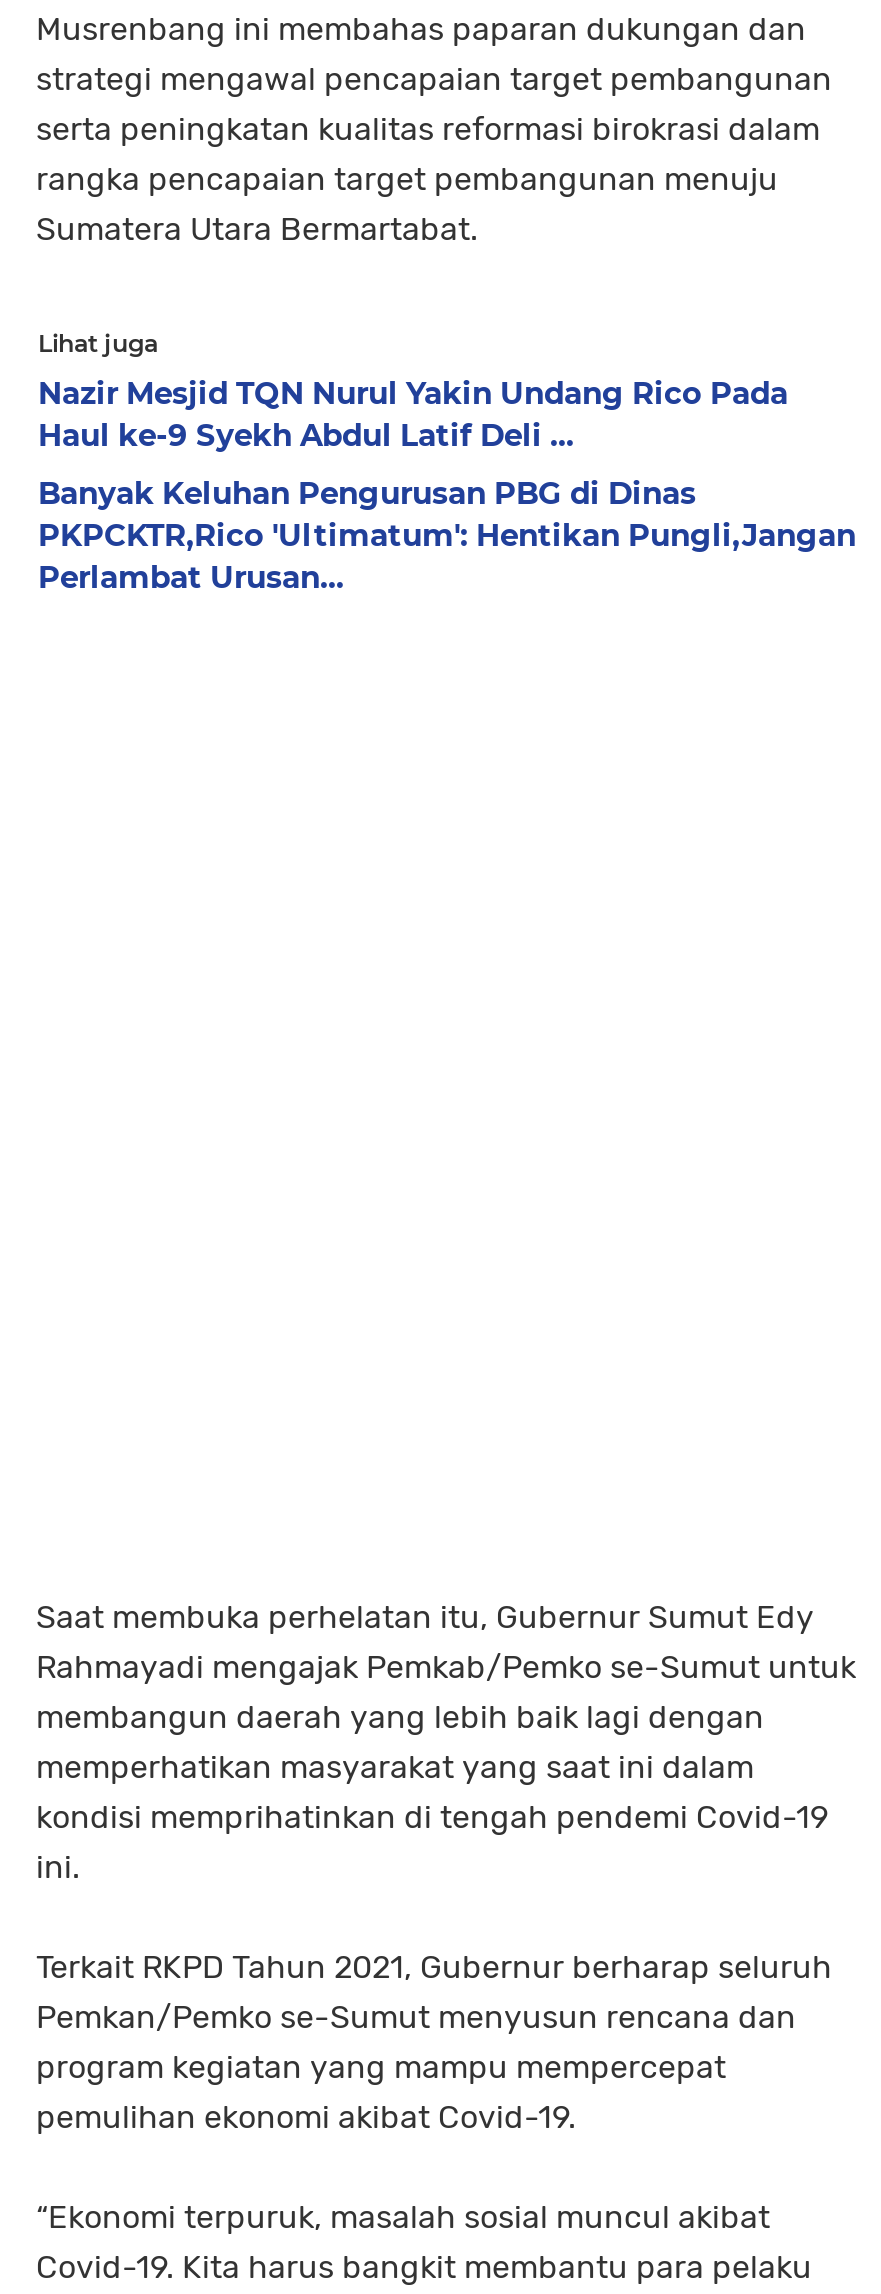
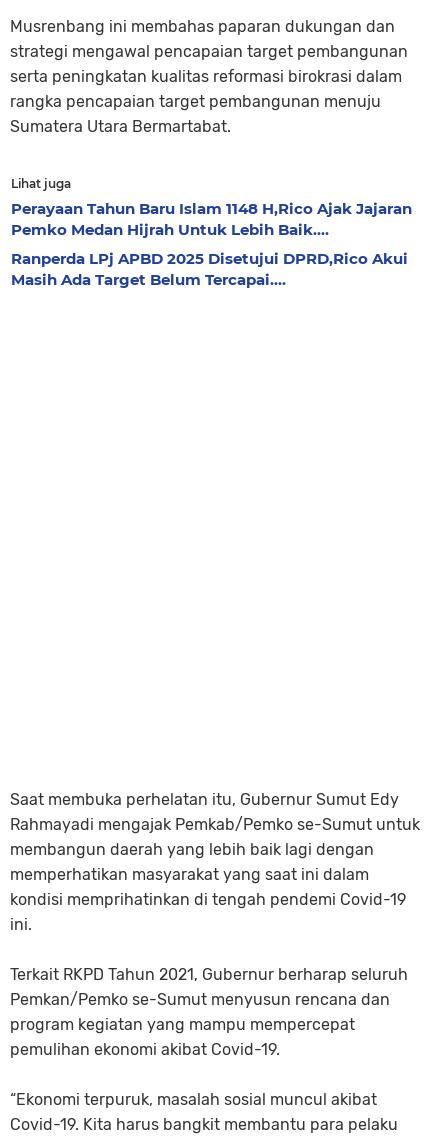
[38,374,788,454] Nazir Mesjid TQN Nurul Yakin Undang Rico Pada | Haul ke-9 Syekh Abdul Latif Deli ... -> [11,199,412,239] Perayaan Tahun Baru Islam 1148 H,Rico Ajak Jajaran | Pemko Medan Hijrah Untuk Lebih Baik....
[38,474,856,596] Banyak Keluhan Pengurusan PBG di Dinas | PKPCKTR,Rico 'Ultimatum': Hentikan Pungli,Jangan | Perlambat Urusan... -> [11,249,408,289] Ranperda LPj APBD 2025 Disetujui DPRD,Rico Akui | Masih Ada Target Belum Tercapai....

